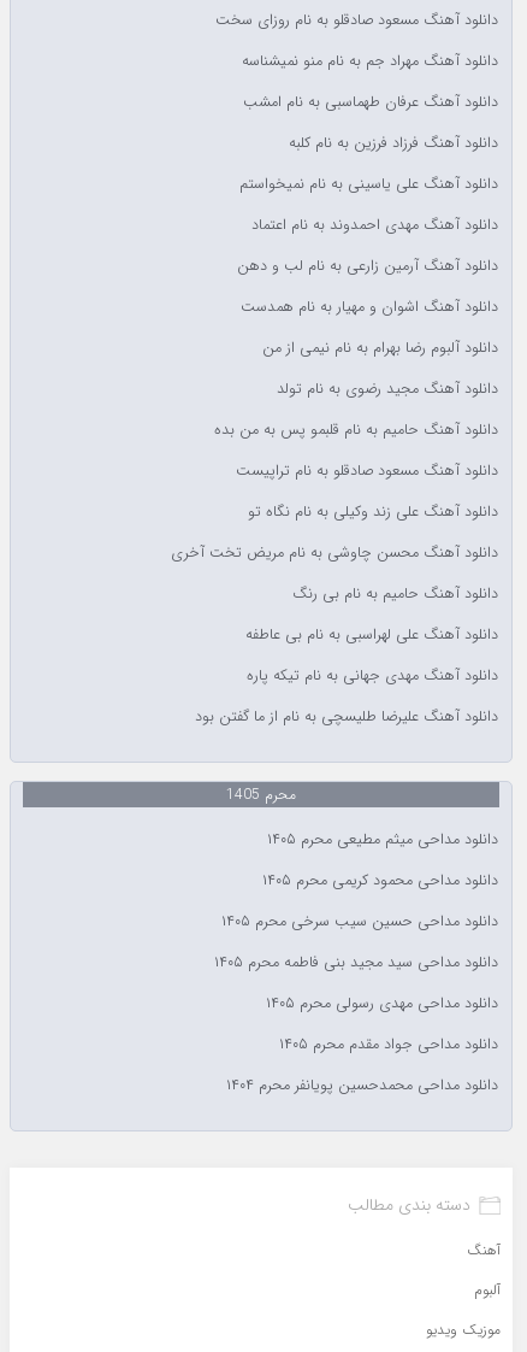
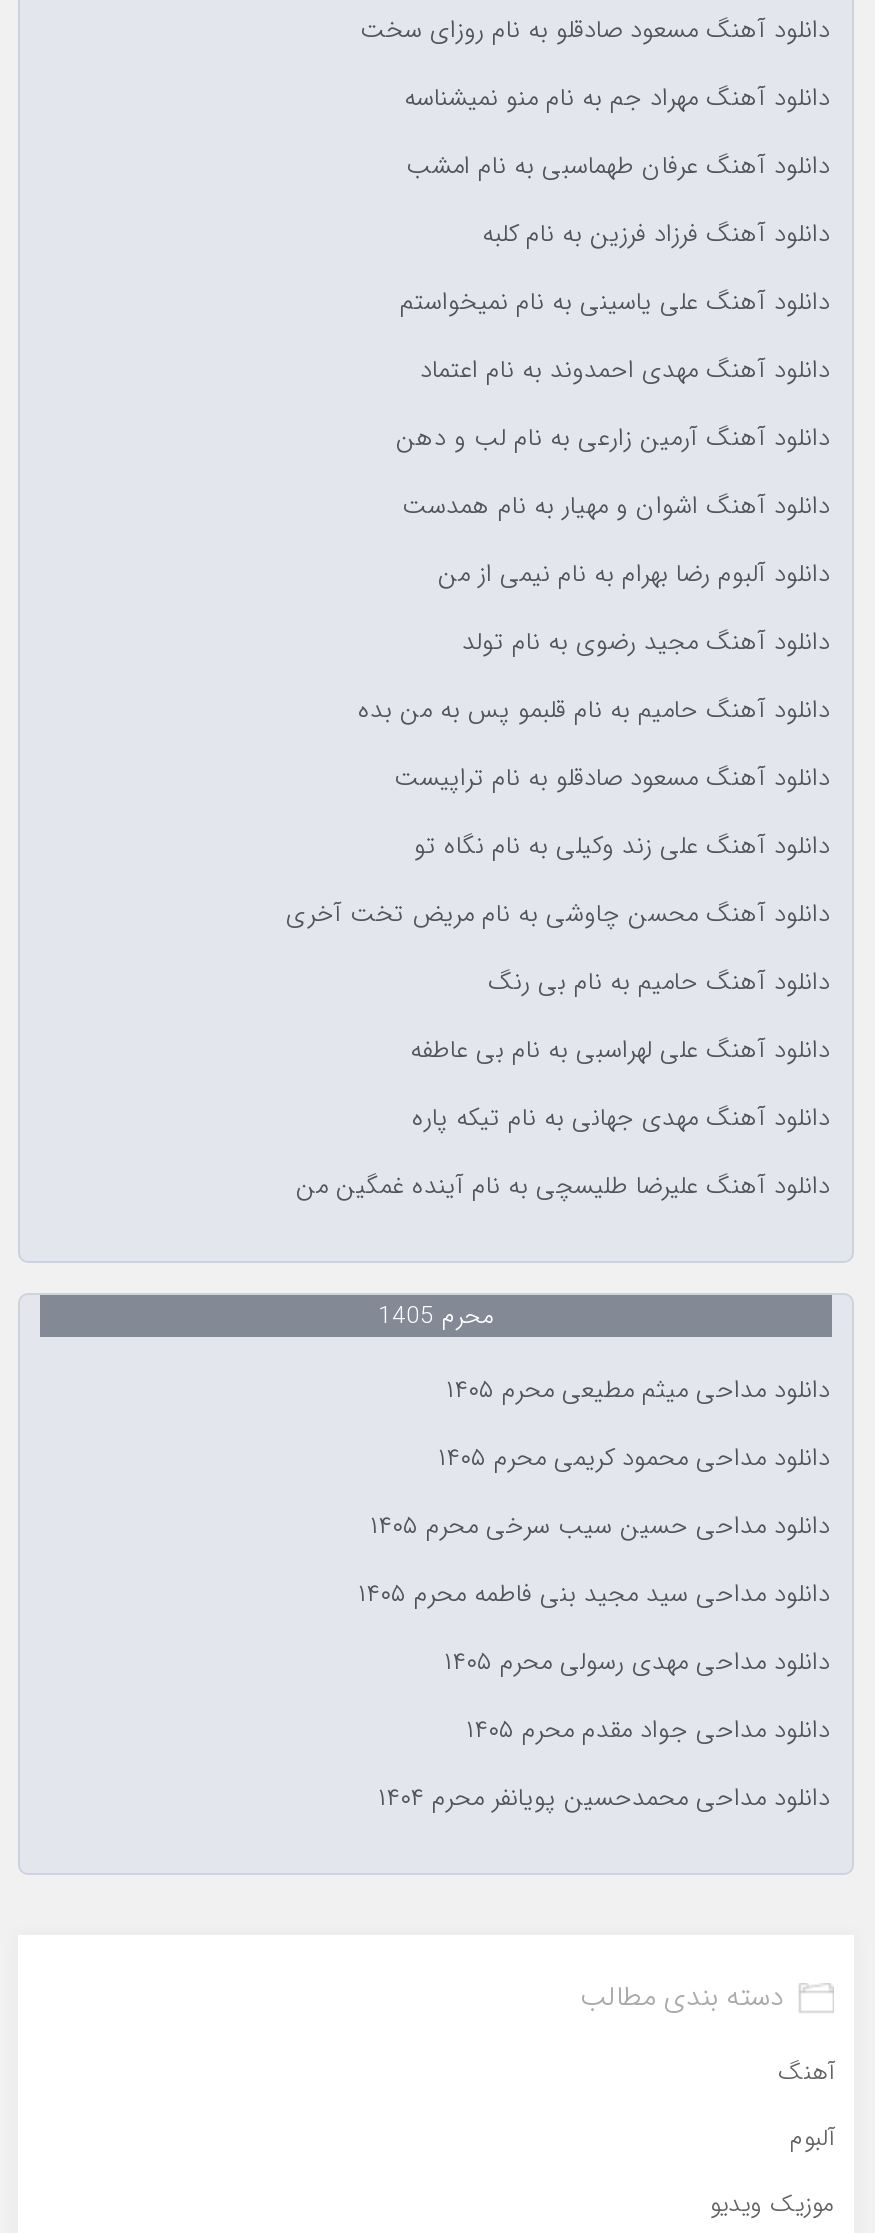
[195,705,498,729] دانلود آهنگ علیرضا طلیسچی به نام از ما گفتن بود -> [296,1167,830,1207] دانلود آهنگ علیرضا طلیسچی به نام آینده غمگین من

